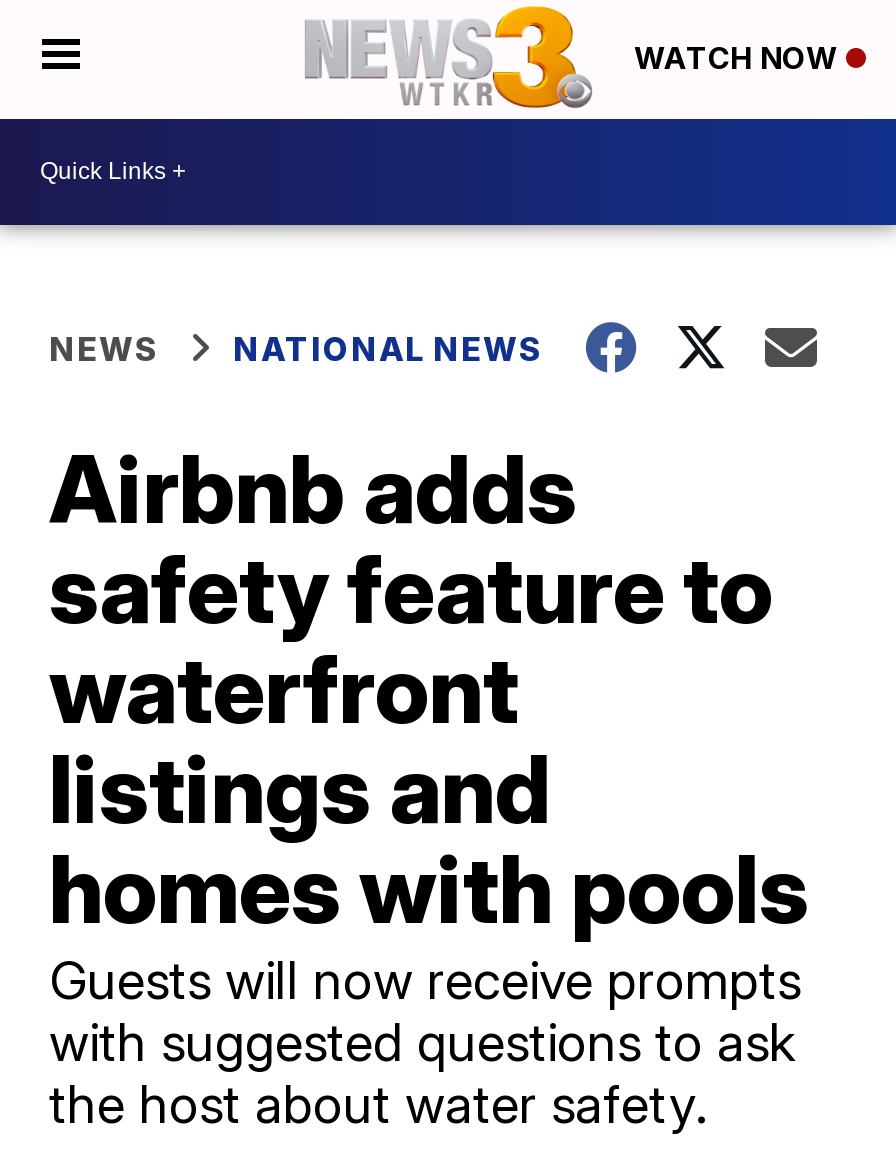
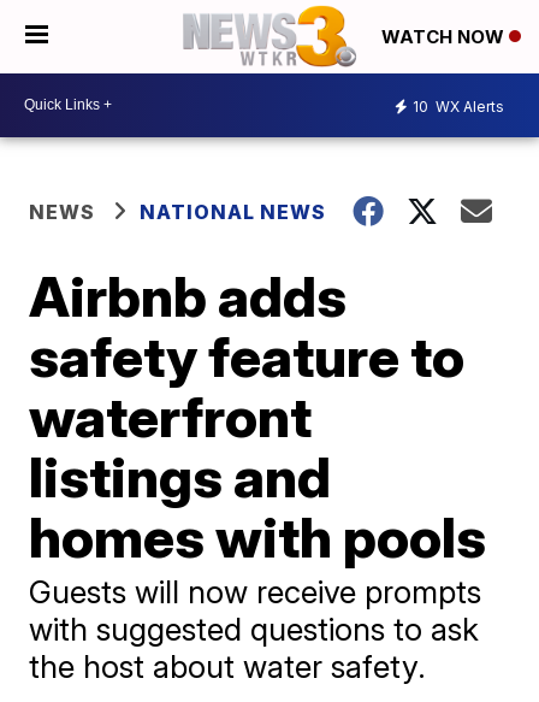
none -> [413,98,504,116] 10 WX Alerts

